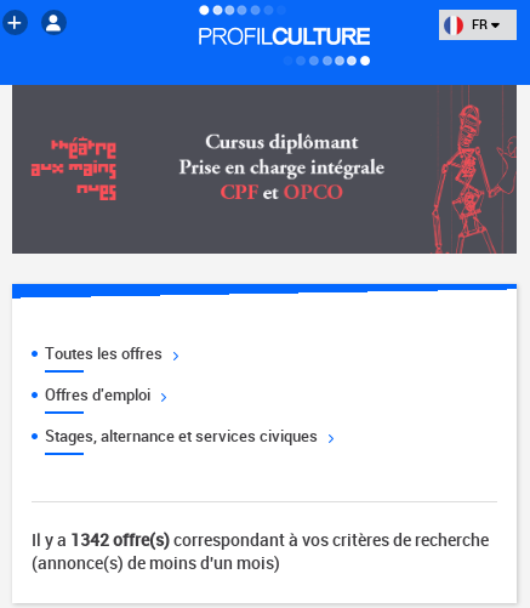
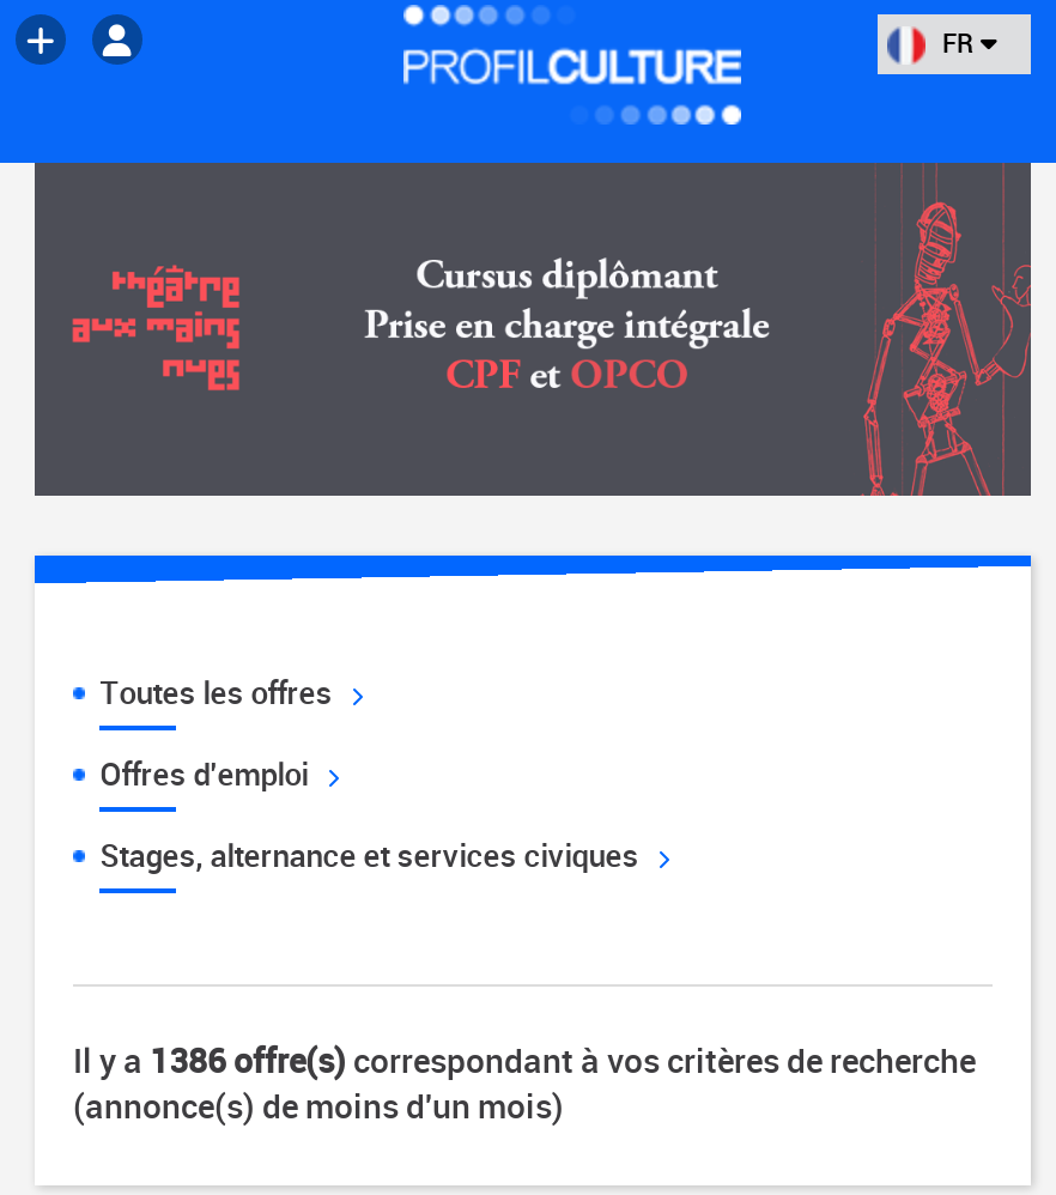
[32,528,489,551] Il y a 1342 offre(s) correspondant à vos critères de recherche -> [73,1036,976,1082] Il y a 1386 offre(s) correspondant à vos critères de recherche

